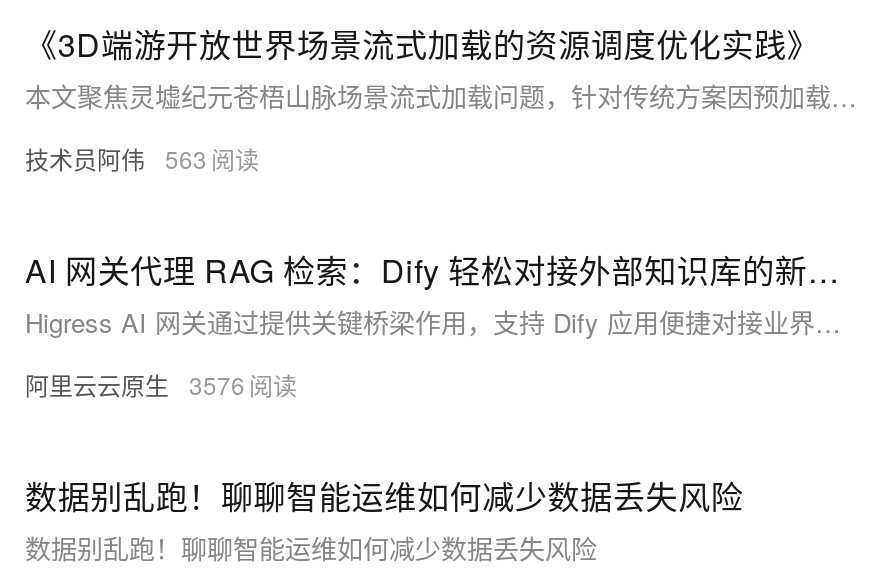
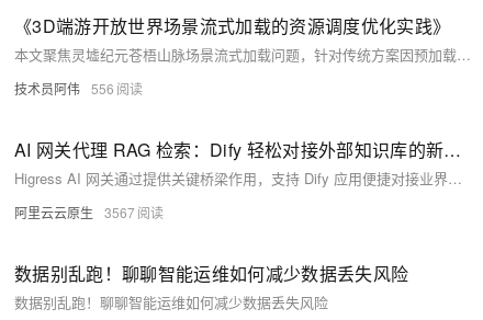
[25,141,207,175] 技术员阿伟 563 -> [14,79,114,98] 技术员阿伟 556
[25,367,245,401] 阿里云云原生 3576 -> [14,203,135,221] 阿里云云原生 3567

